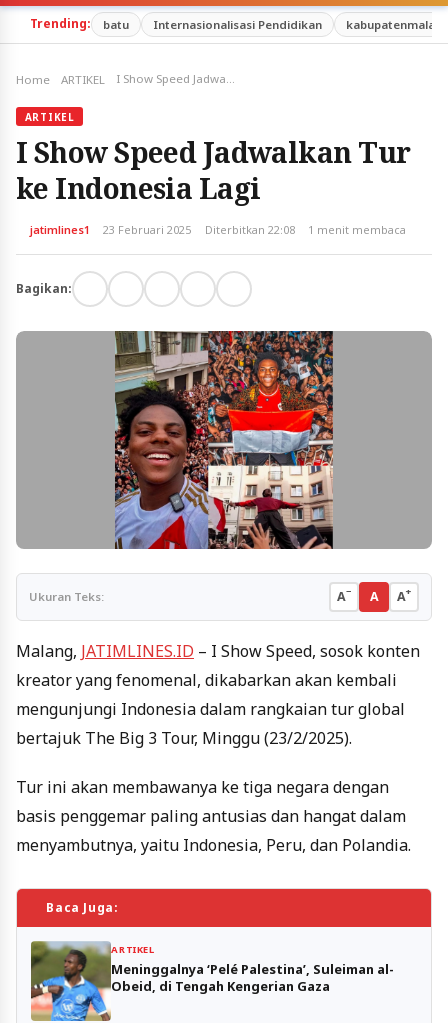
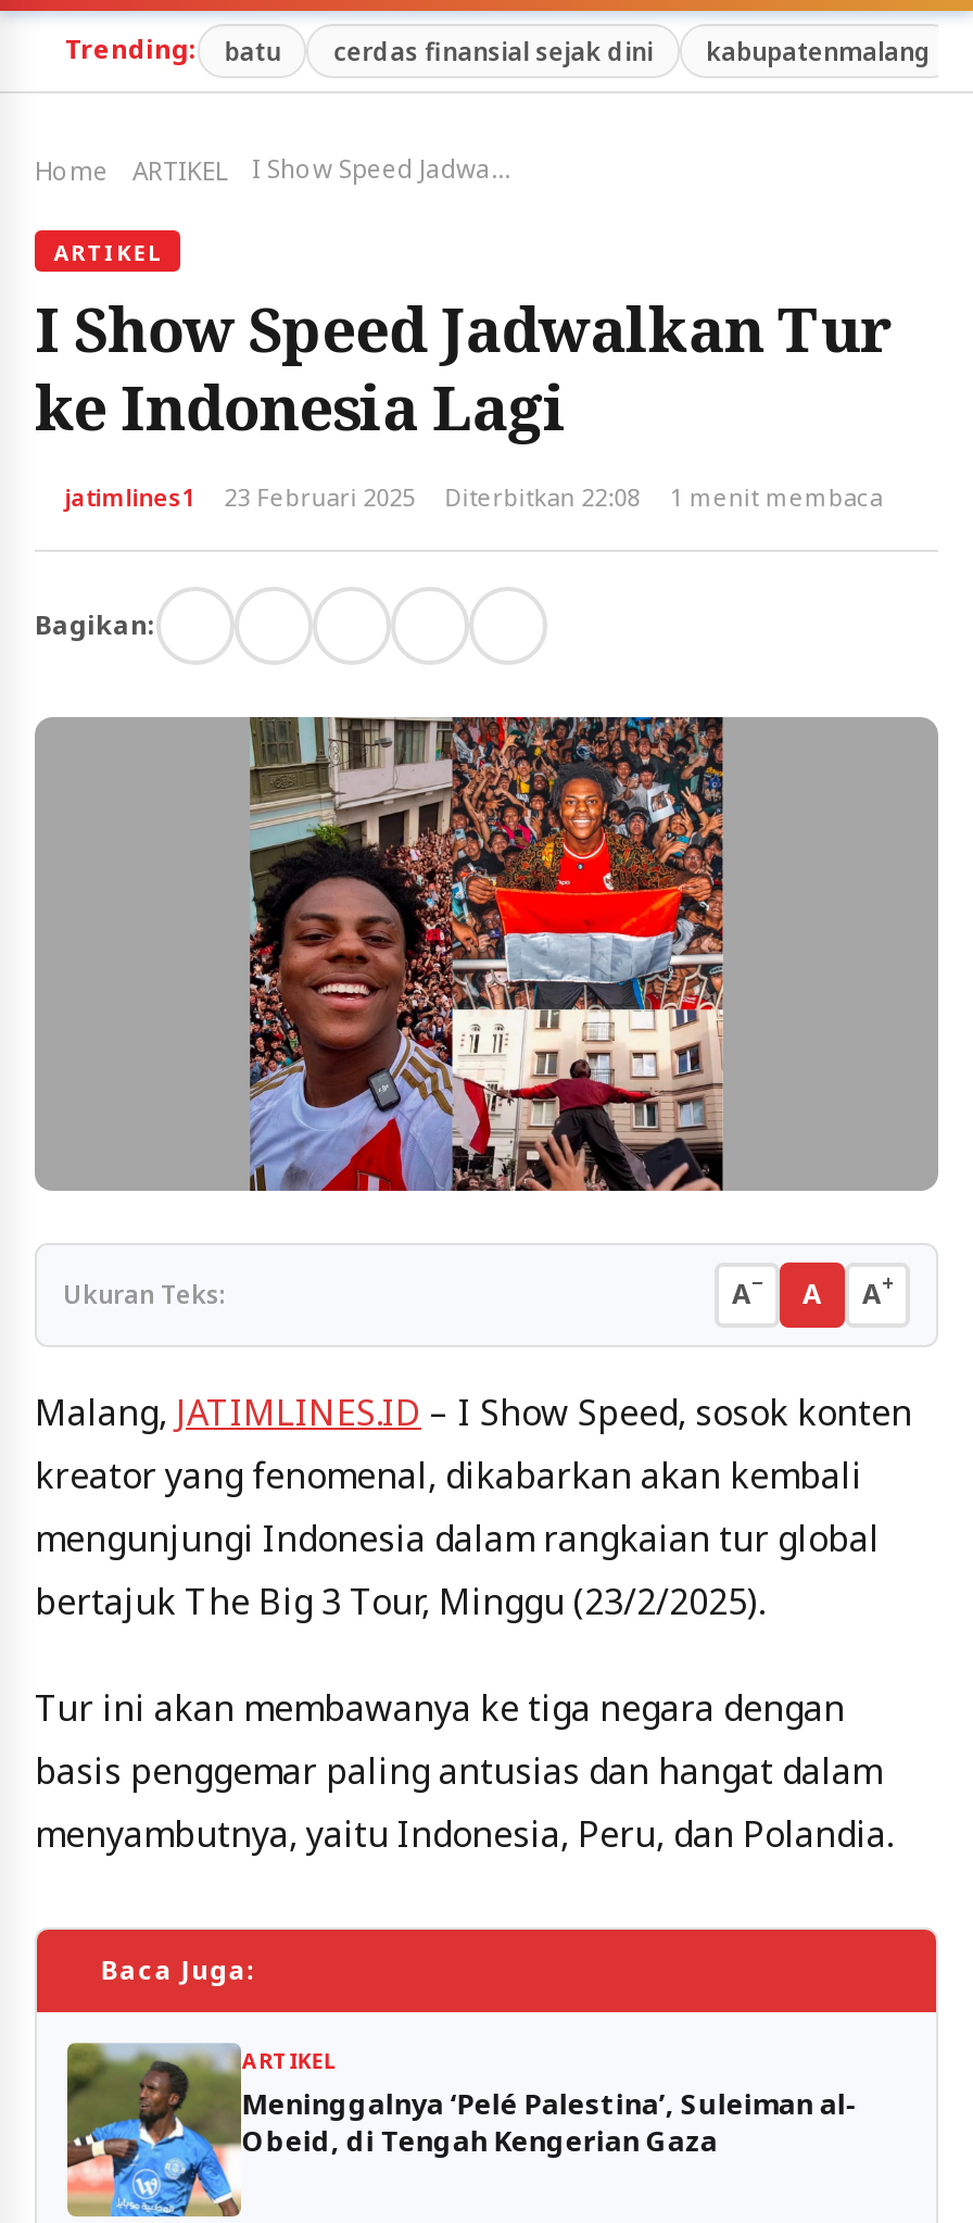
[154,17,322,32] Internasionalisasi Pendidikan -> [334,34,653,67] cerdas finansial sejak dini

